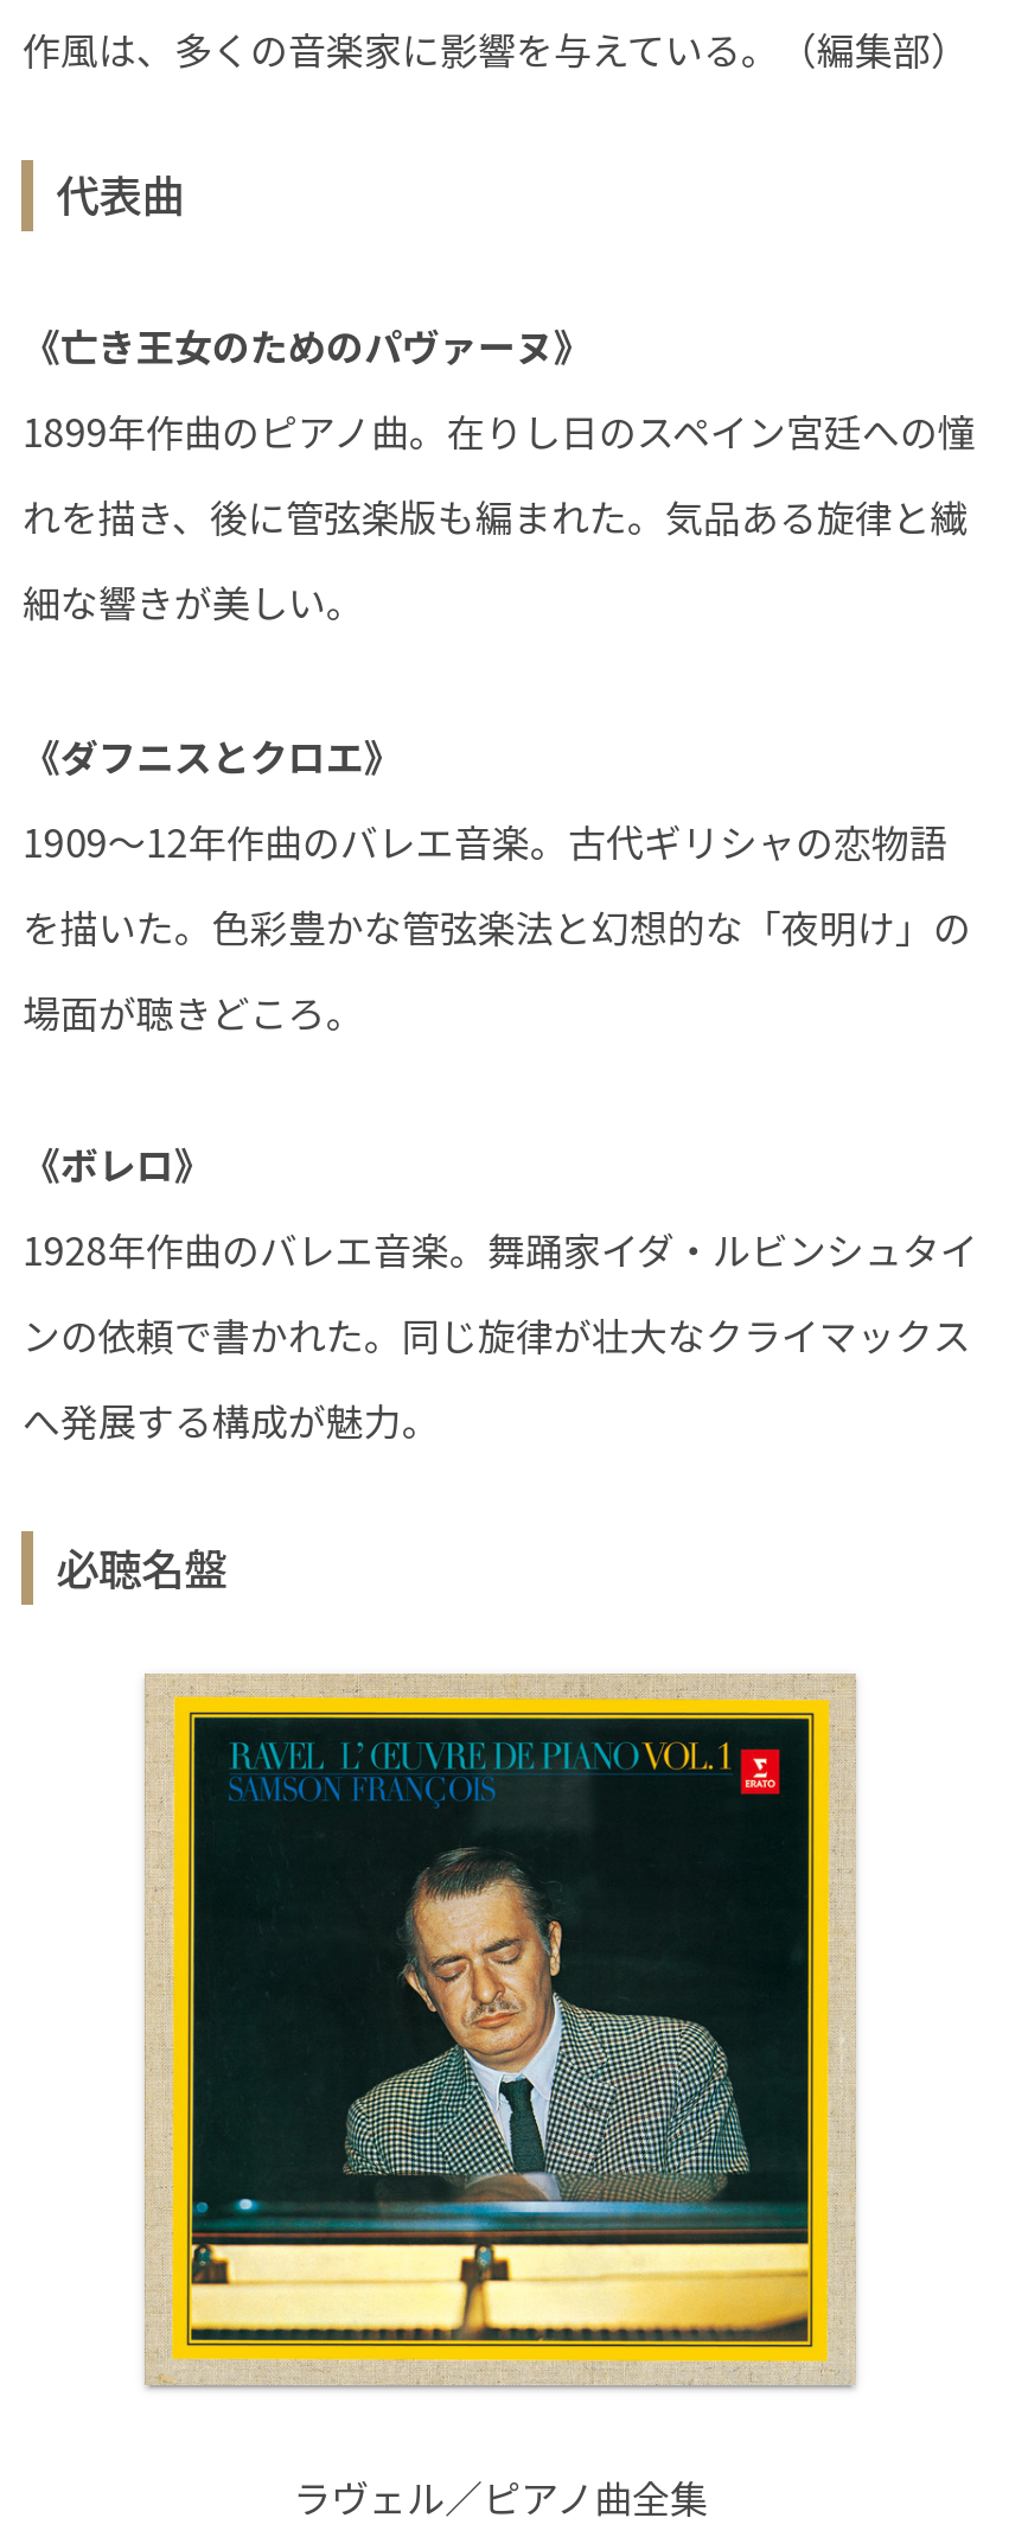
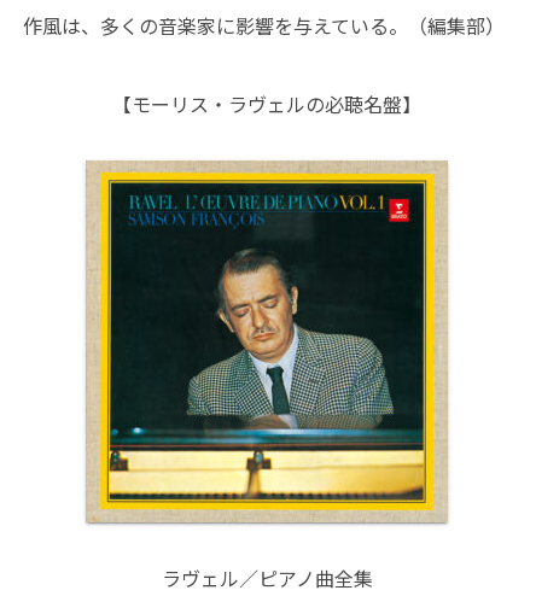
[22,164,978,1598] 代表曲 | 《亡き王女のためのパヴァーヌ》 | 1899年作曲のピアノ曲。在りし日のスペイン宮廷への憧 | れを描き、後に管弦楽版も編まれた。気品ある旋律と繊 | 細な響きが美しい。 | 《ダフニスとクロエ》 | 1909～12年作曲のバレエ音楽。古代ギリシャの恋物語 | を描いた。色彩豊かな管弦楽法と幻想的な「夜明け」の | 場面が聴きどころ。 | 《ボレロ》 | 1928年作曲のバレエ音楽。舞踊家イダ・ルビンシュタイ | ンの依頼で書かれた。同じ旋律が壮大なクライマックス | へ発展する構成が魅力。 | 必聴名盤 -> [112,89,421,118] 【モーリス・ラヴェルの必聴名盤】

